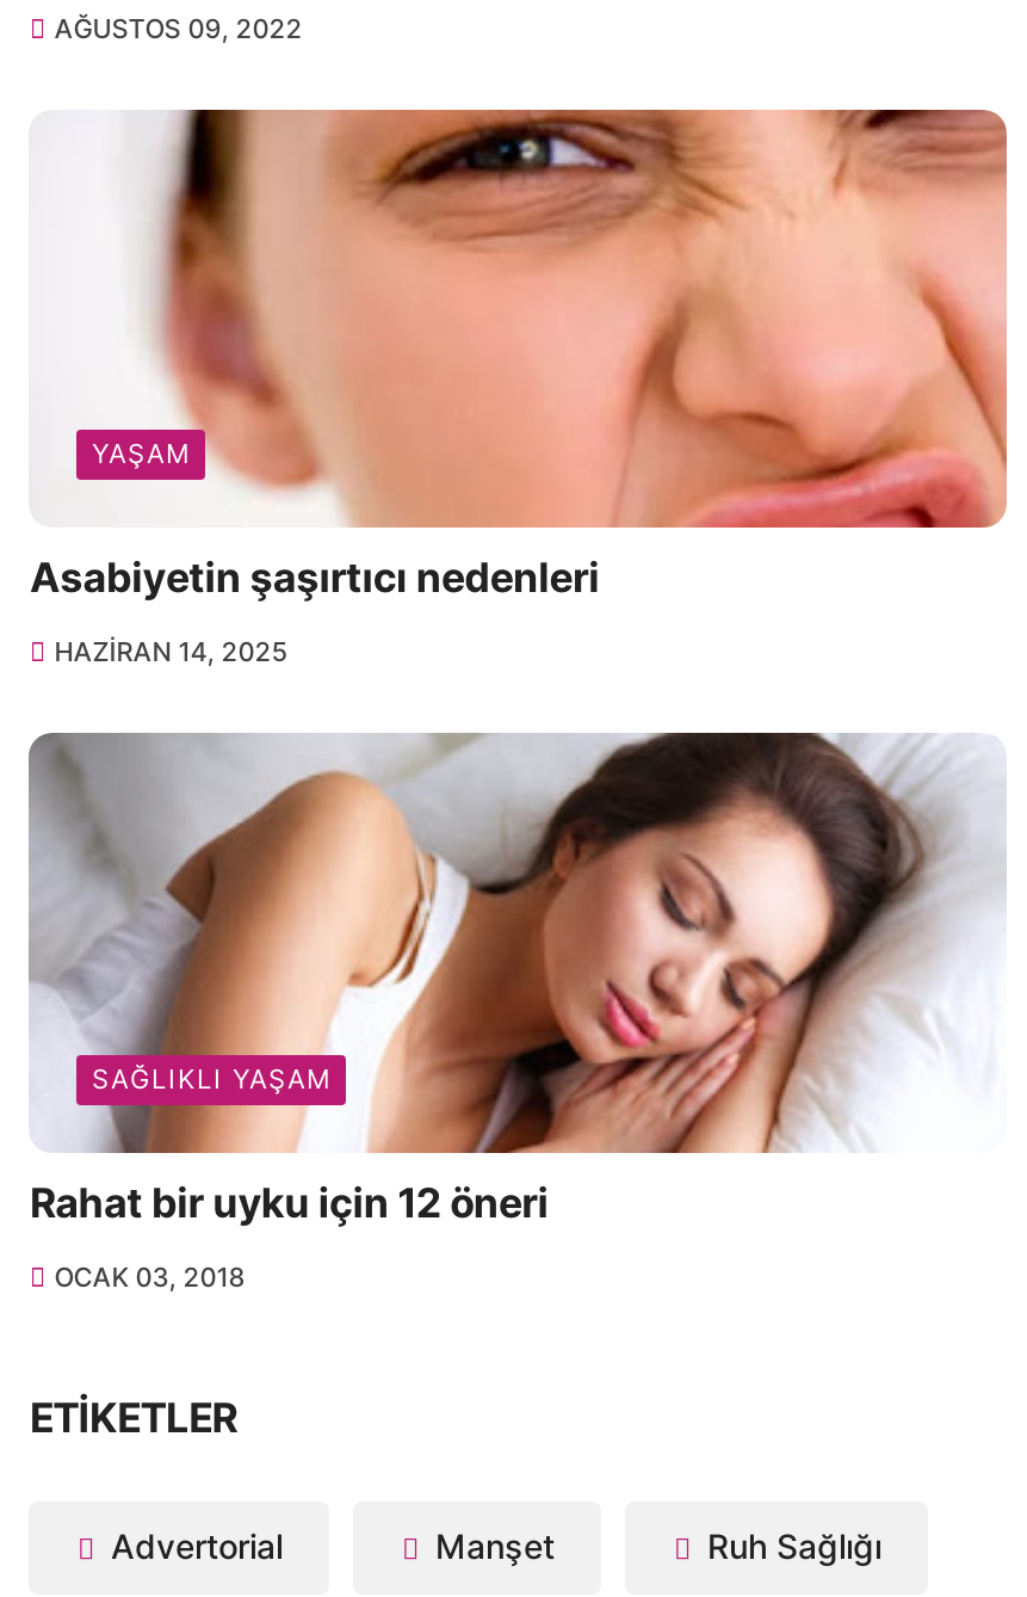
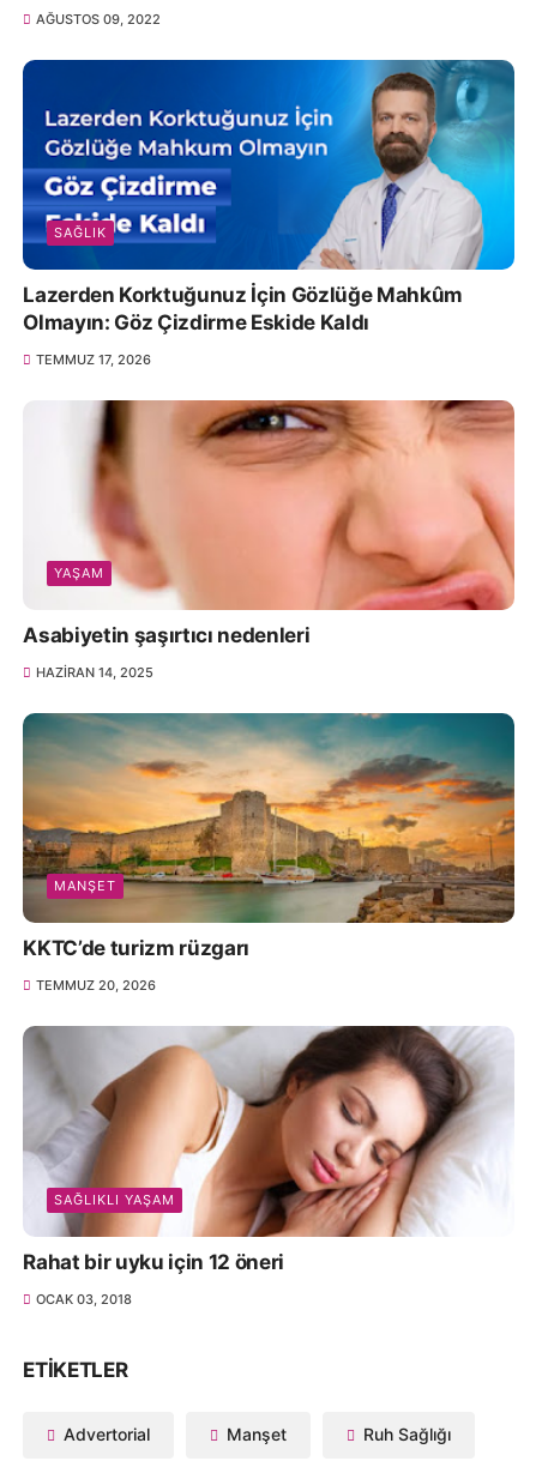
none -> [22,59,516,368] [image] | SAĞLIK | Lazerden Korktuğunuz İçin Gözlüğe Mahkûm | Olmayın: Göz Çizdirme Eskide Kaldı | TEMMUZ 17, 2026
none -> [22,712,516,994] [image] | MANŞET | KKTC’de turizm rüzgarı | TEMMUZ 20, 2026

